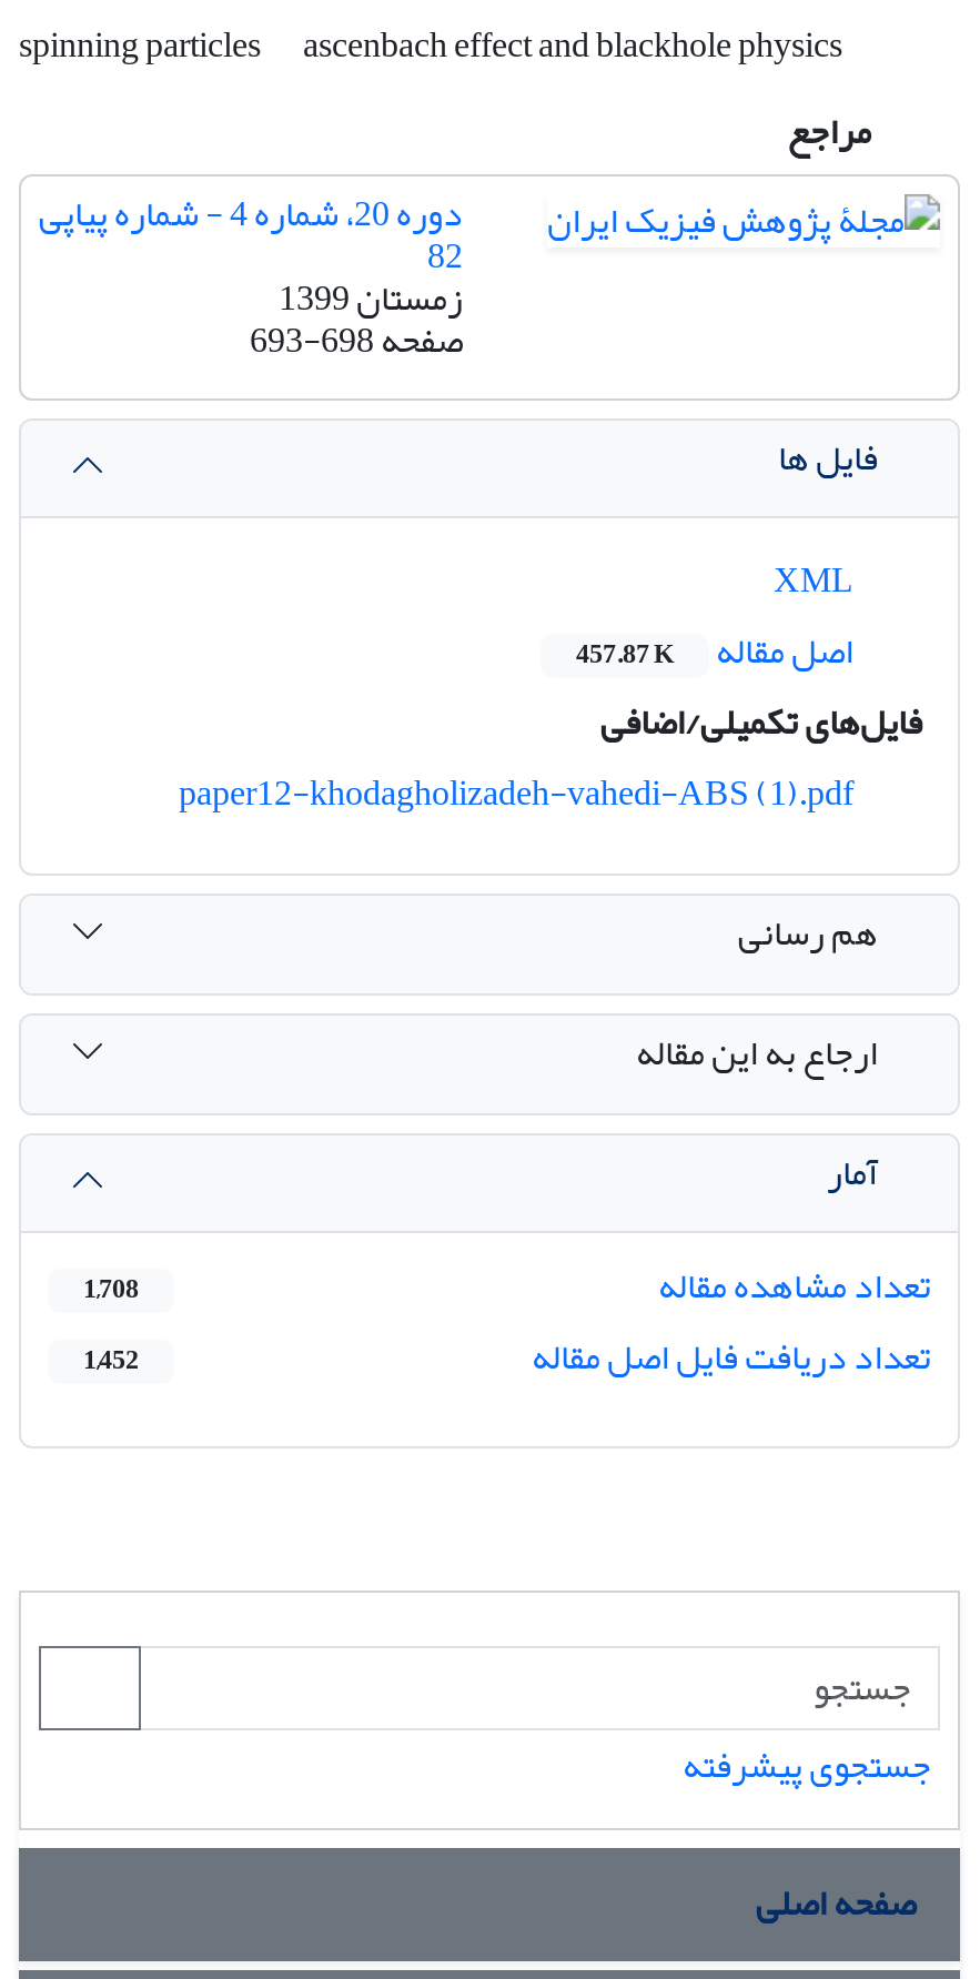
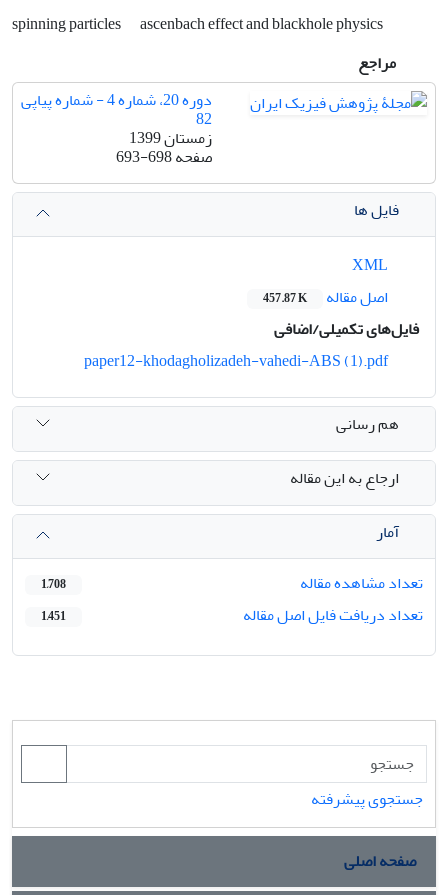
[83,1335,139,1386] 1,452 -> [41,605,66,628] 1,451

